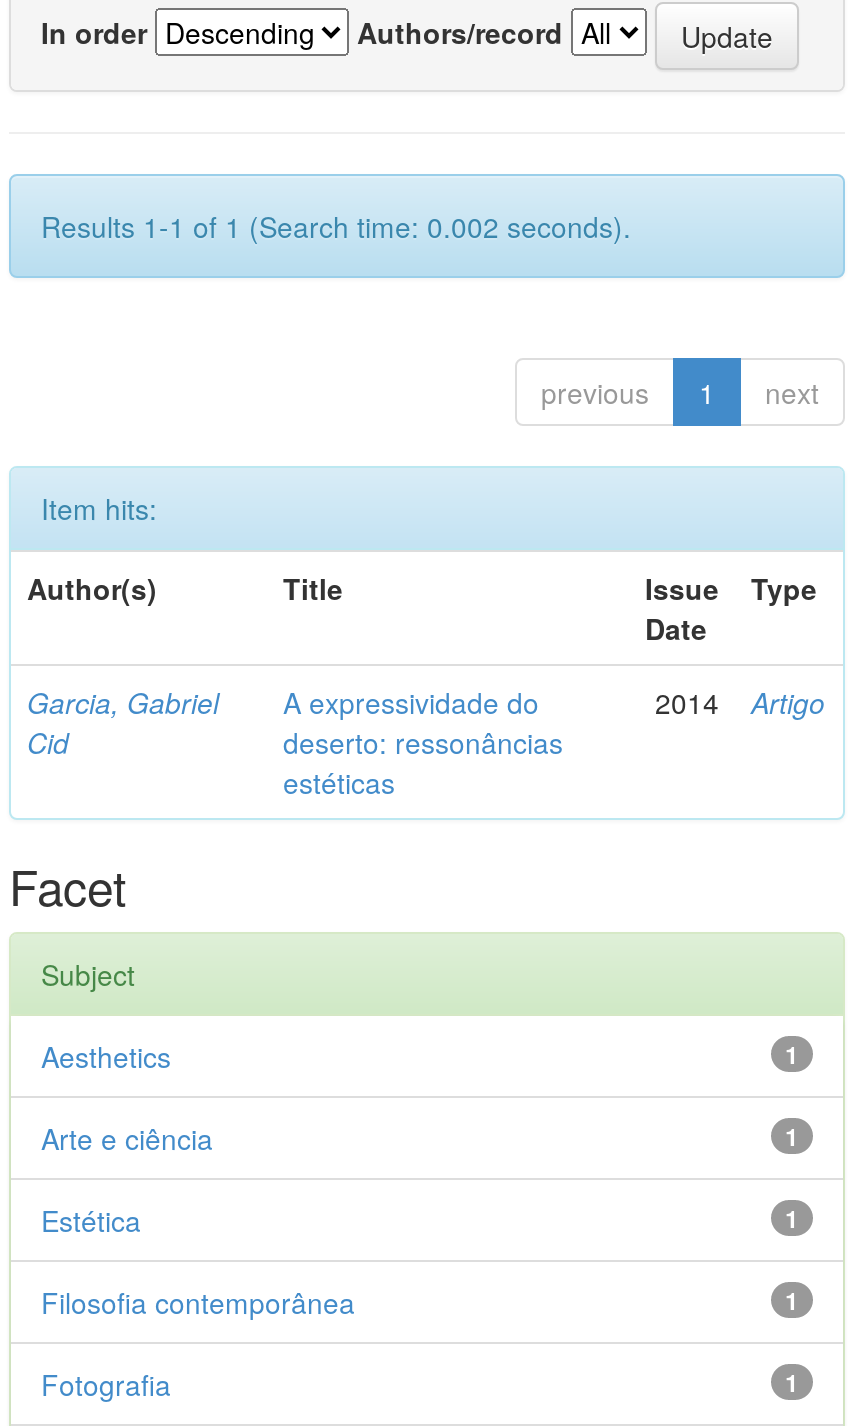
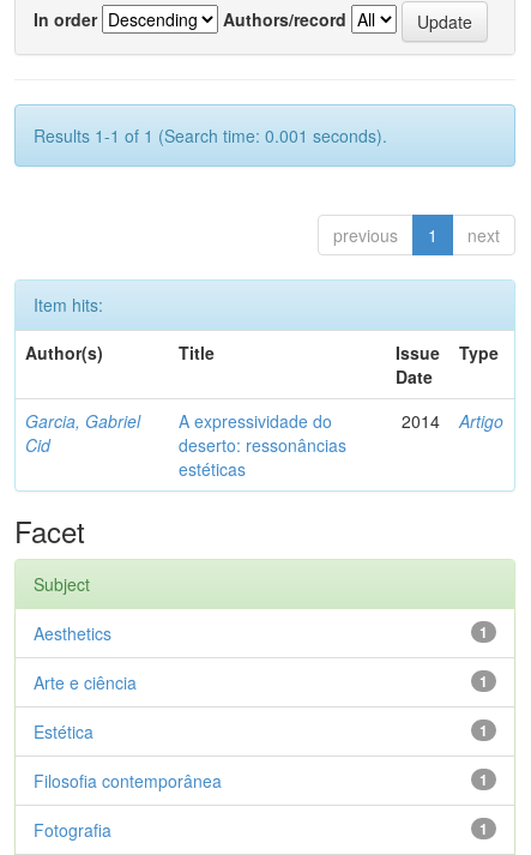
[41,206,631,246] Results 1-1 of 1 (Search time: 0.002 seconds). -> [34,124,387,147] Results 1-1 of 1 (Search time: 0.001 seconds).

